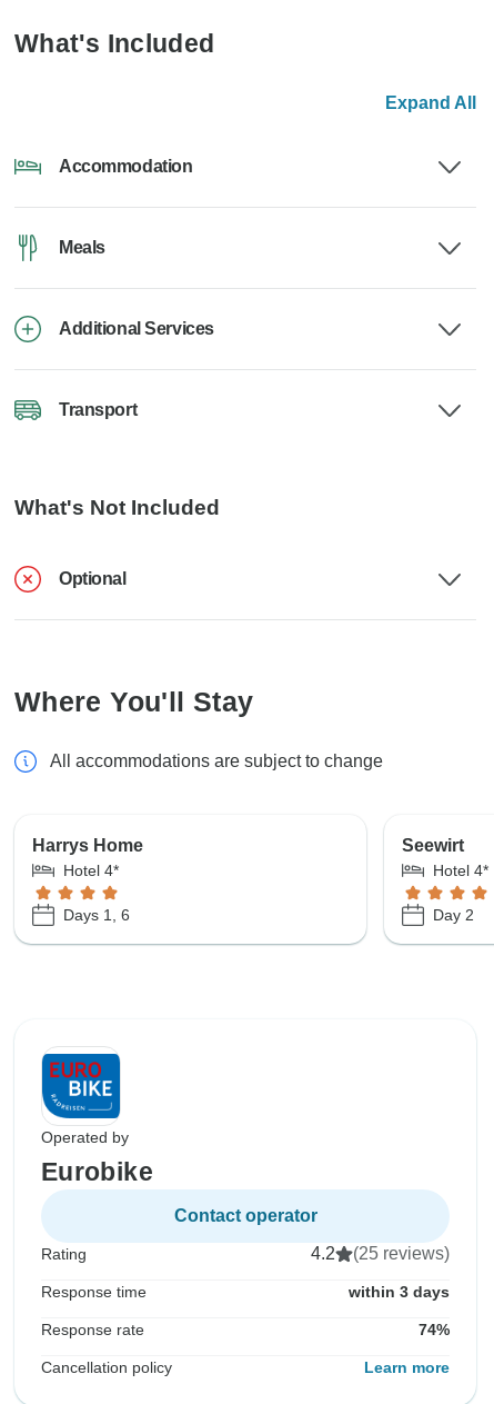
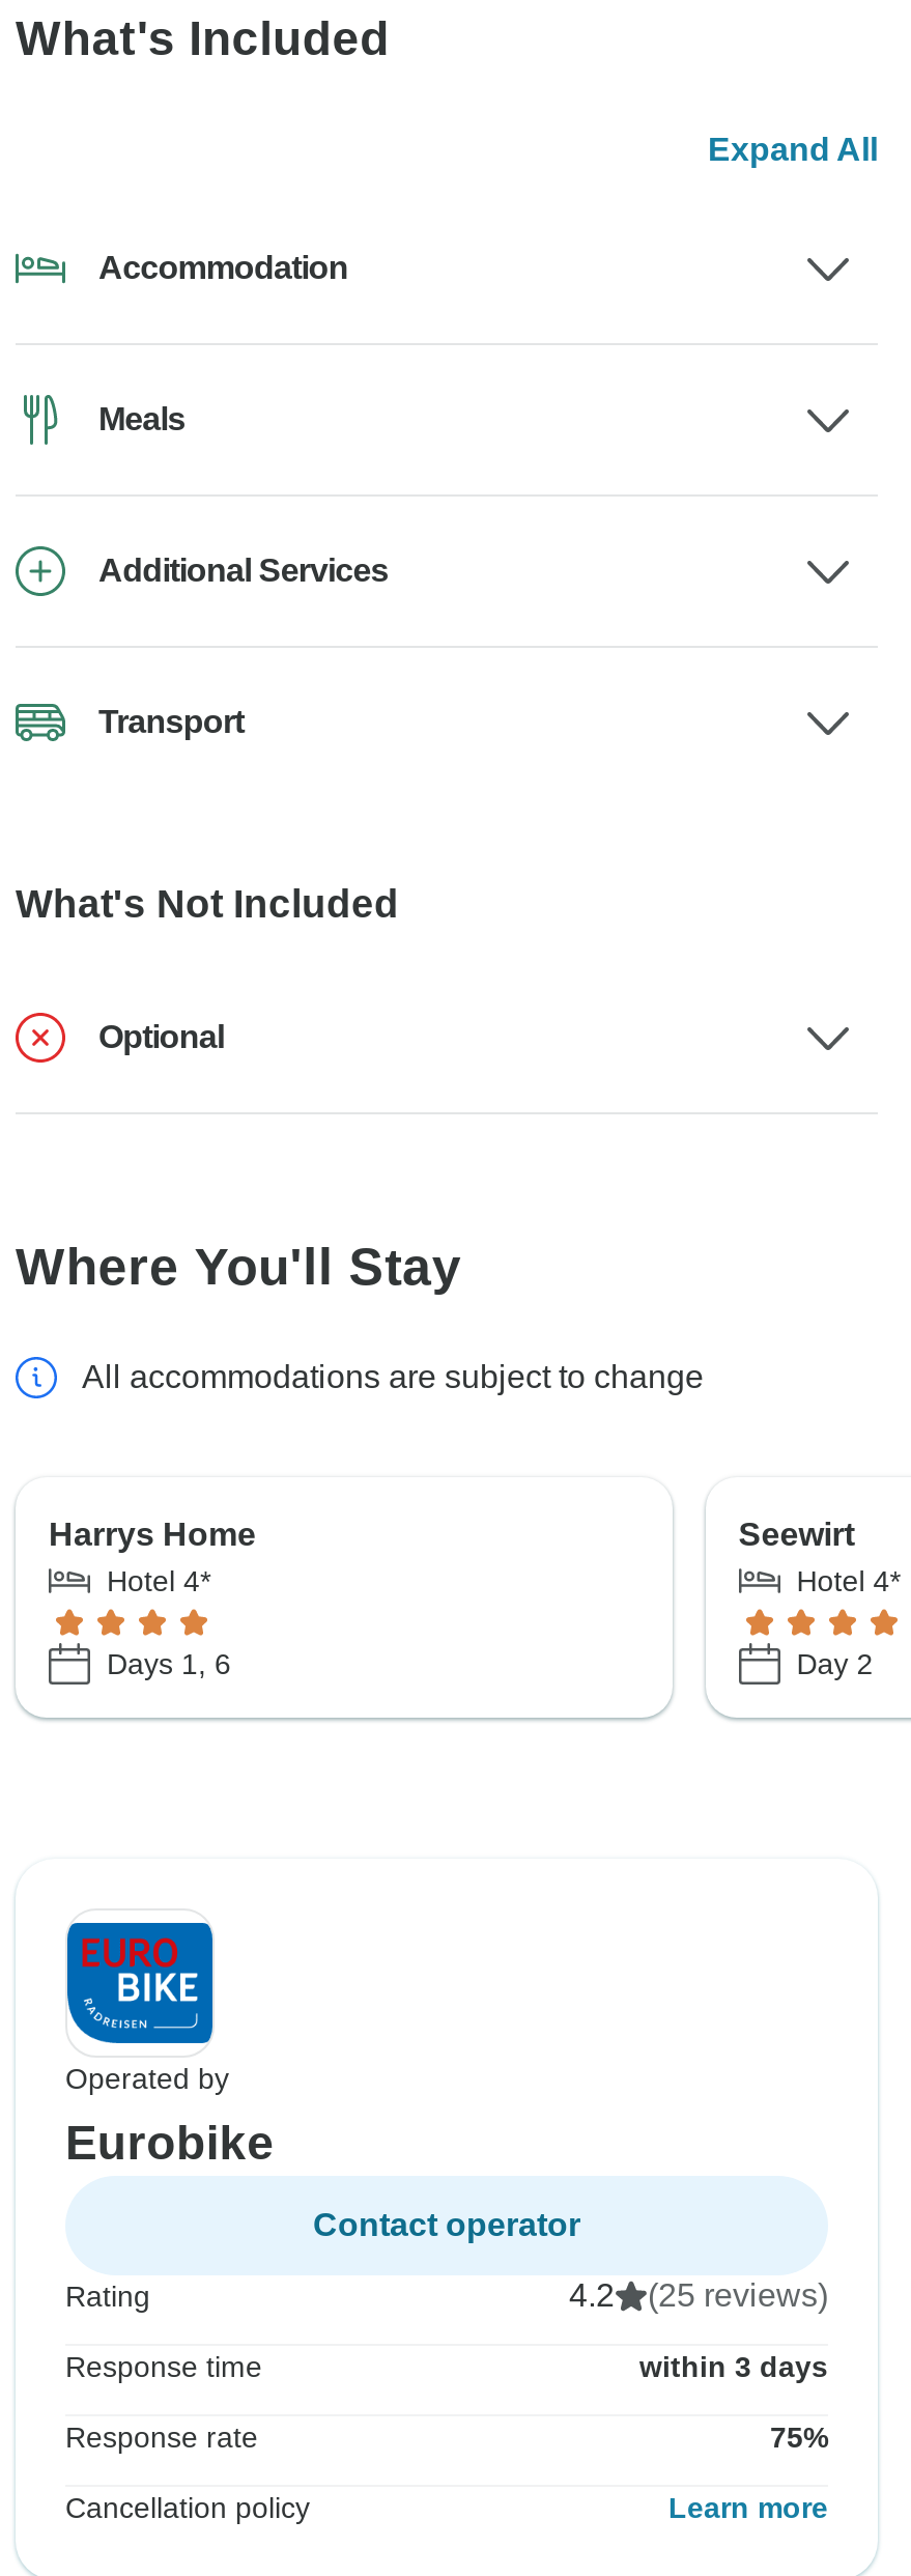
[419,1321,450,1339] 74% -> [770,2421,828,2454] 75%

